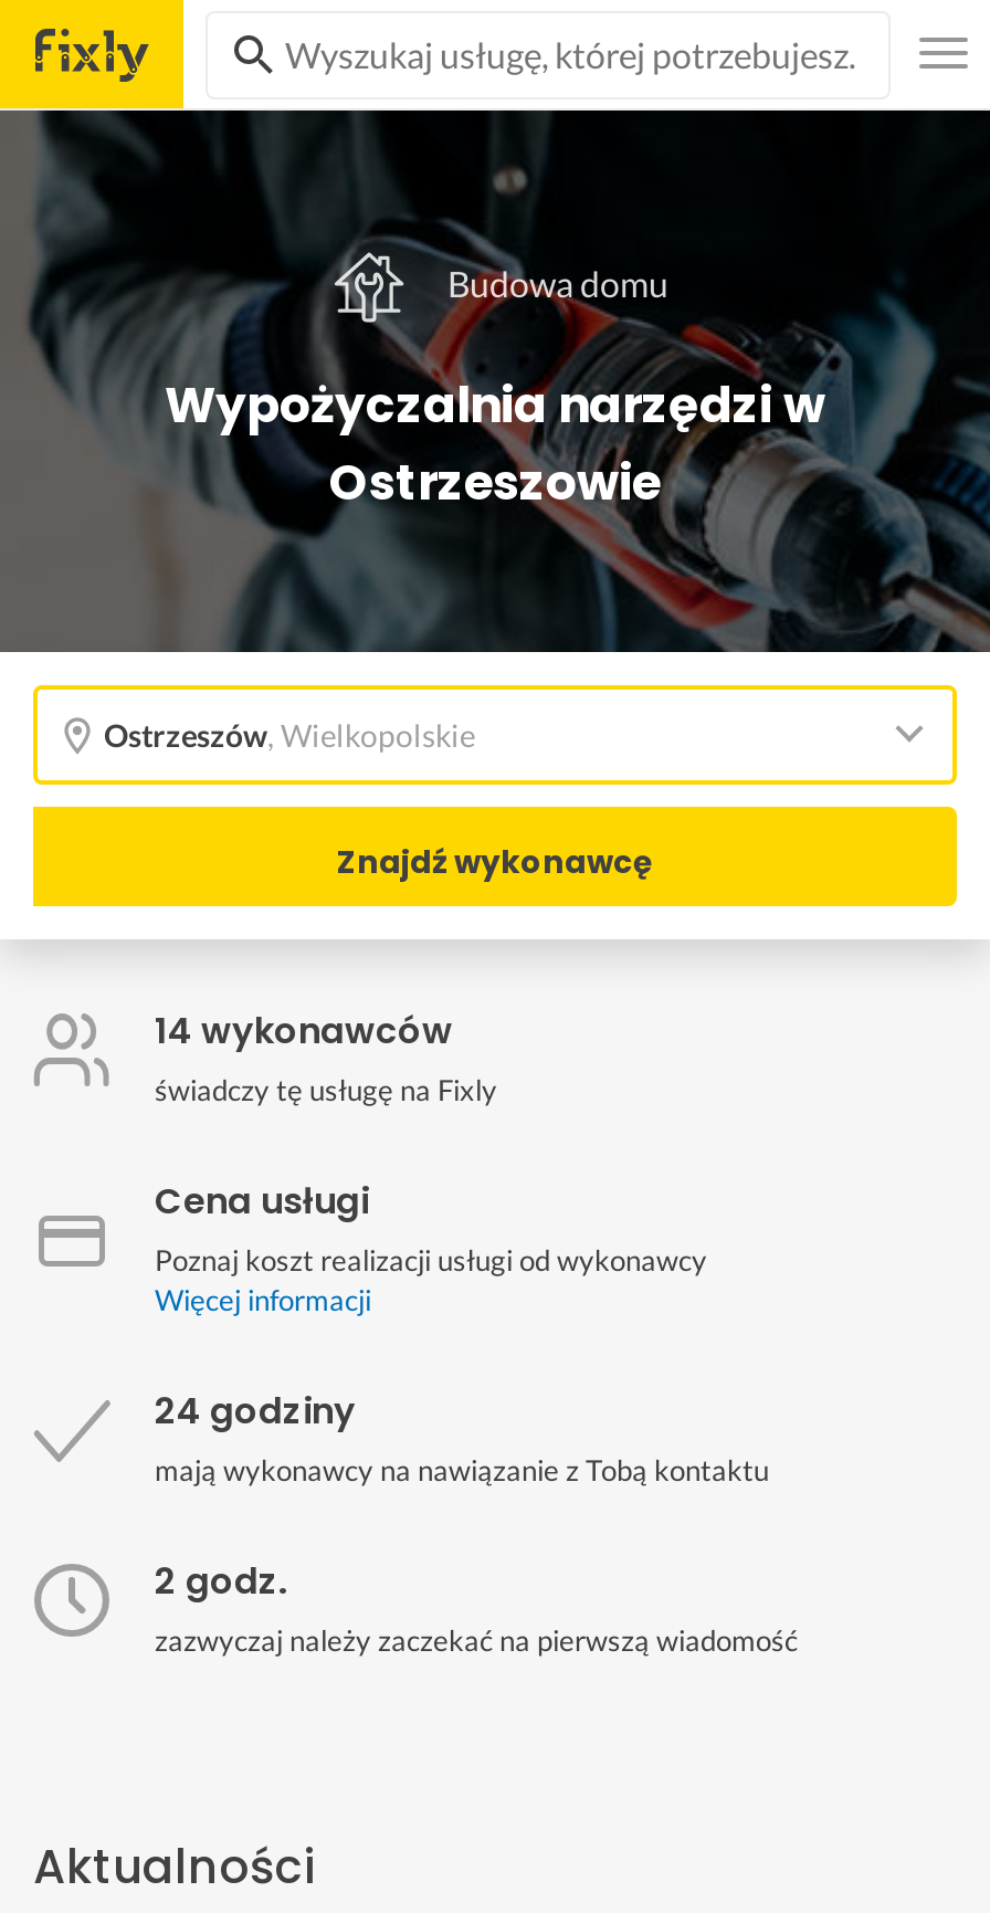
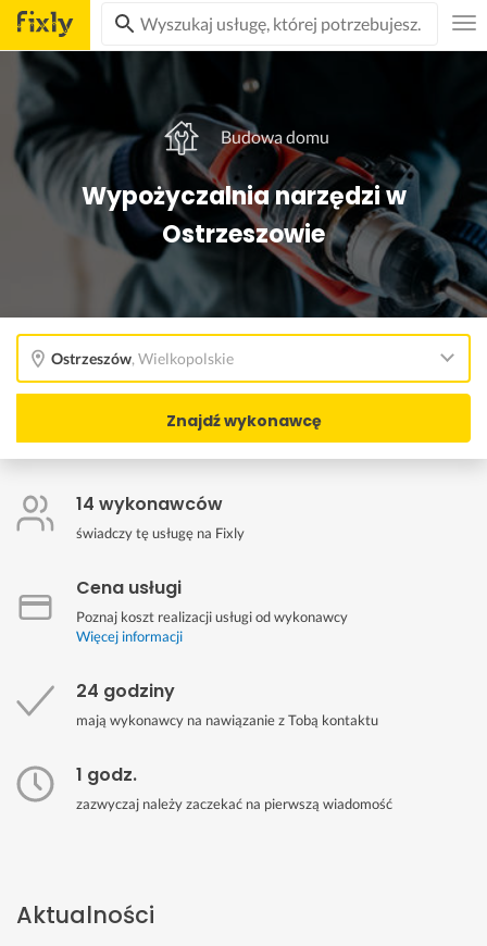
[155,1556,287,1607] 2 godz. -> [76,762,137,787] 1 godz.

